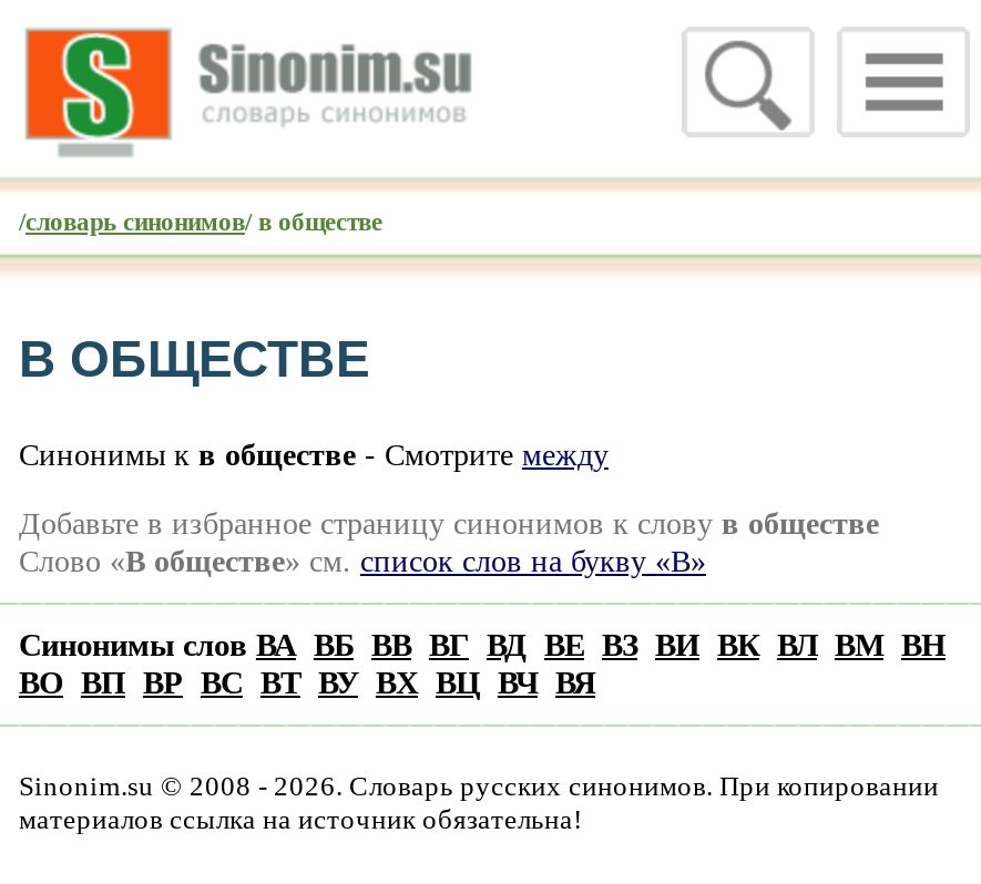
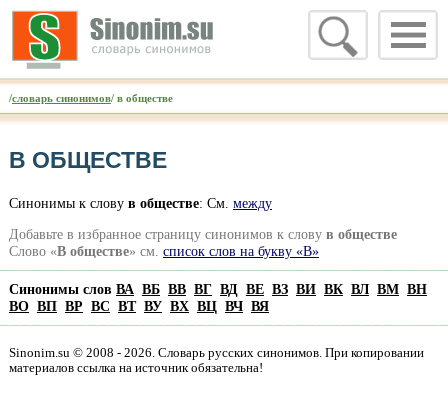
[19,436,609,471] Синонимы к в обществе - Смотрите между -> [9,195,272,211] Синонимы к слову в обществе: Cм. между

